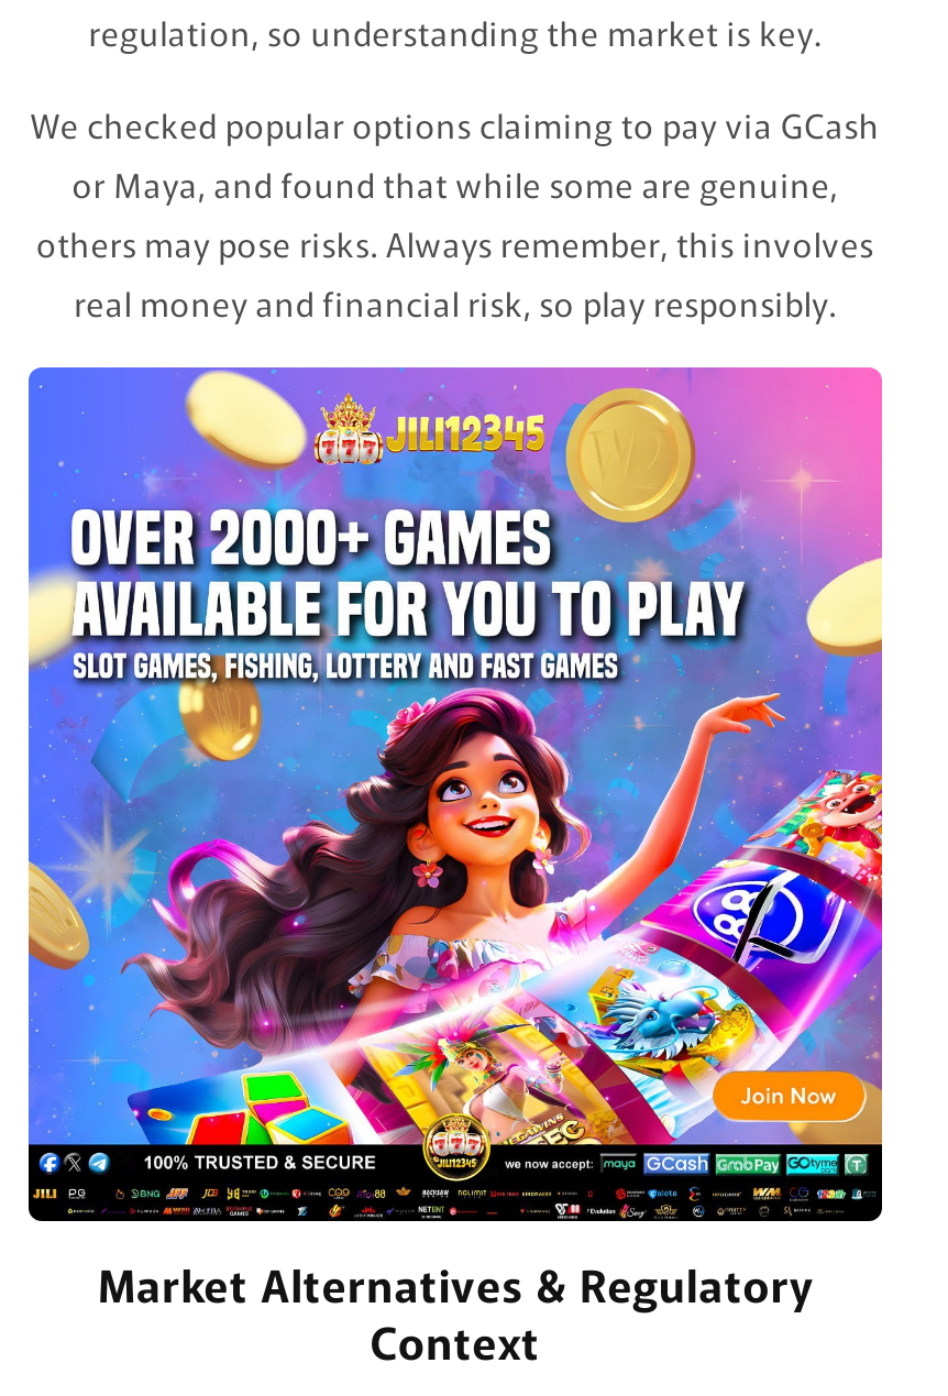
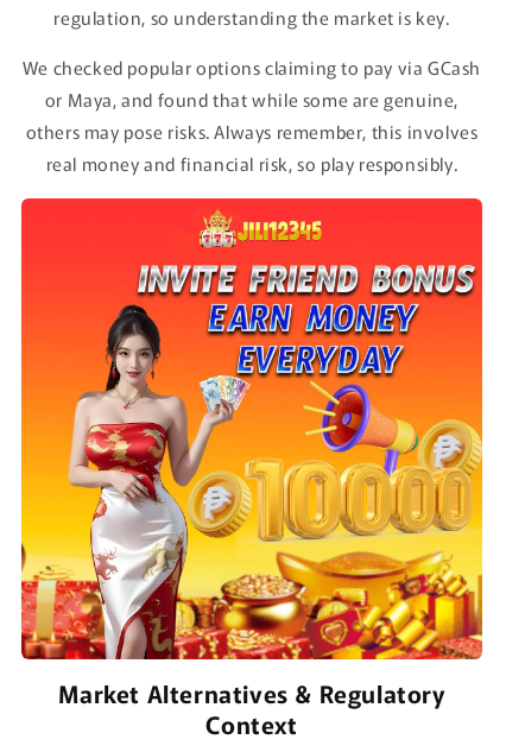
[26,365,884,1223] [image] -> [20,197,483,661] [image]

